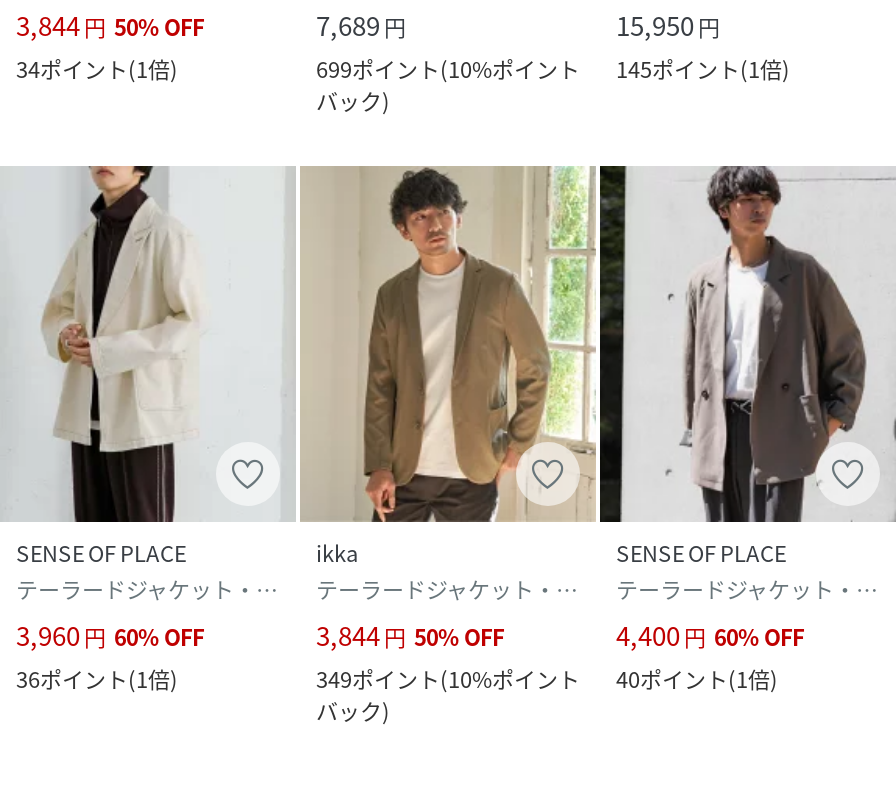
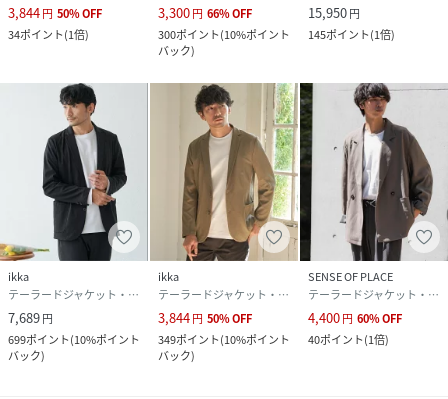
moved [316,6,580,86] -> [8,308,140,348]: 7,689 円 | 699ポイント(10%ポイント
none -> [158,3,290,43] 3,300 円 66% OFF | 300ポイント(10%ポイント
[6,164,254,569] [image] | SENSE OF PLACE -> [3,83,128,285] [image] | ikka
[16,615,204,695] 3,960 円 60% OFF | 36ポイント(1倍) -> [8,347,45,364] バック)

